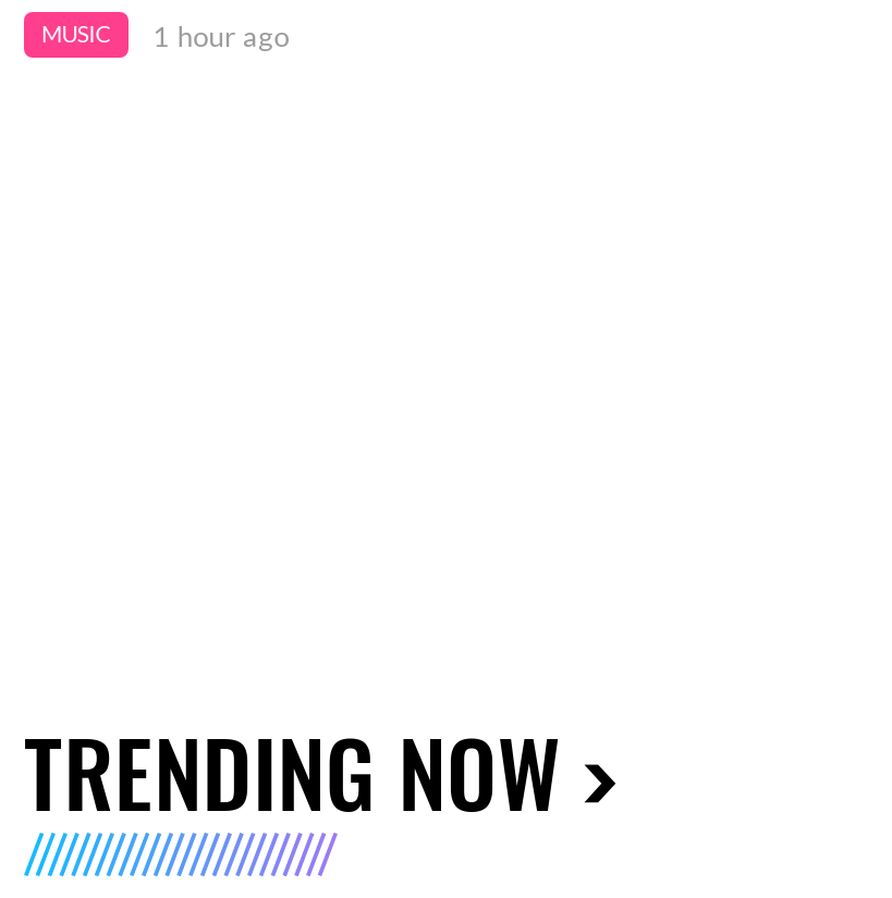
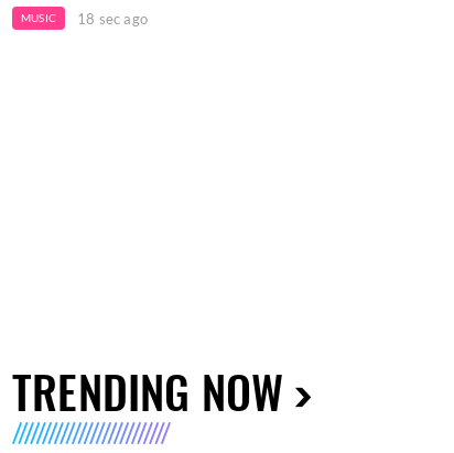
[41,18,290,53] MUSIC 1 hour ago -> [21,10,148,27] MUSIC 18 sec ago

